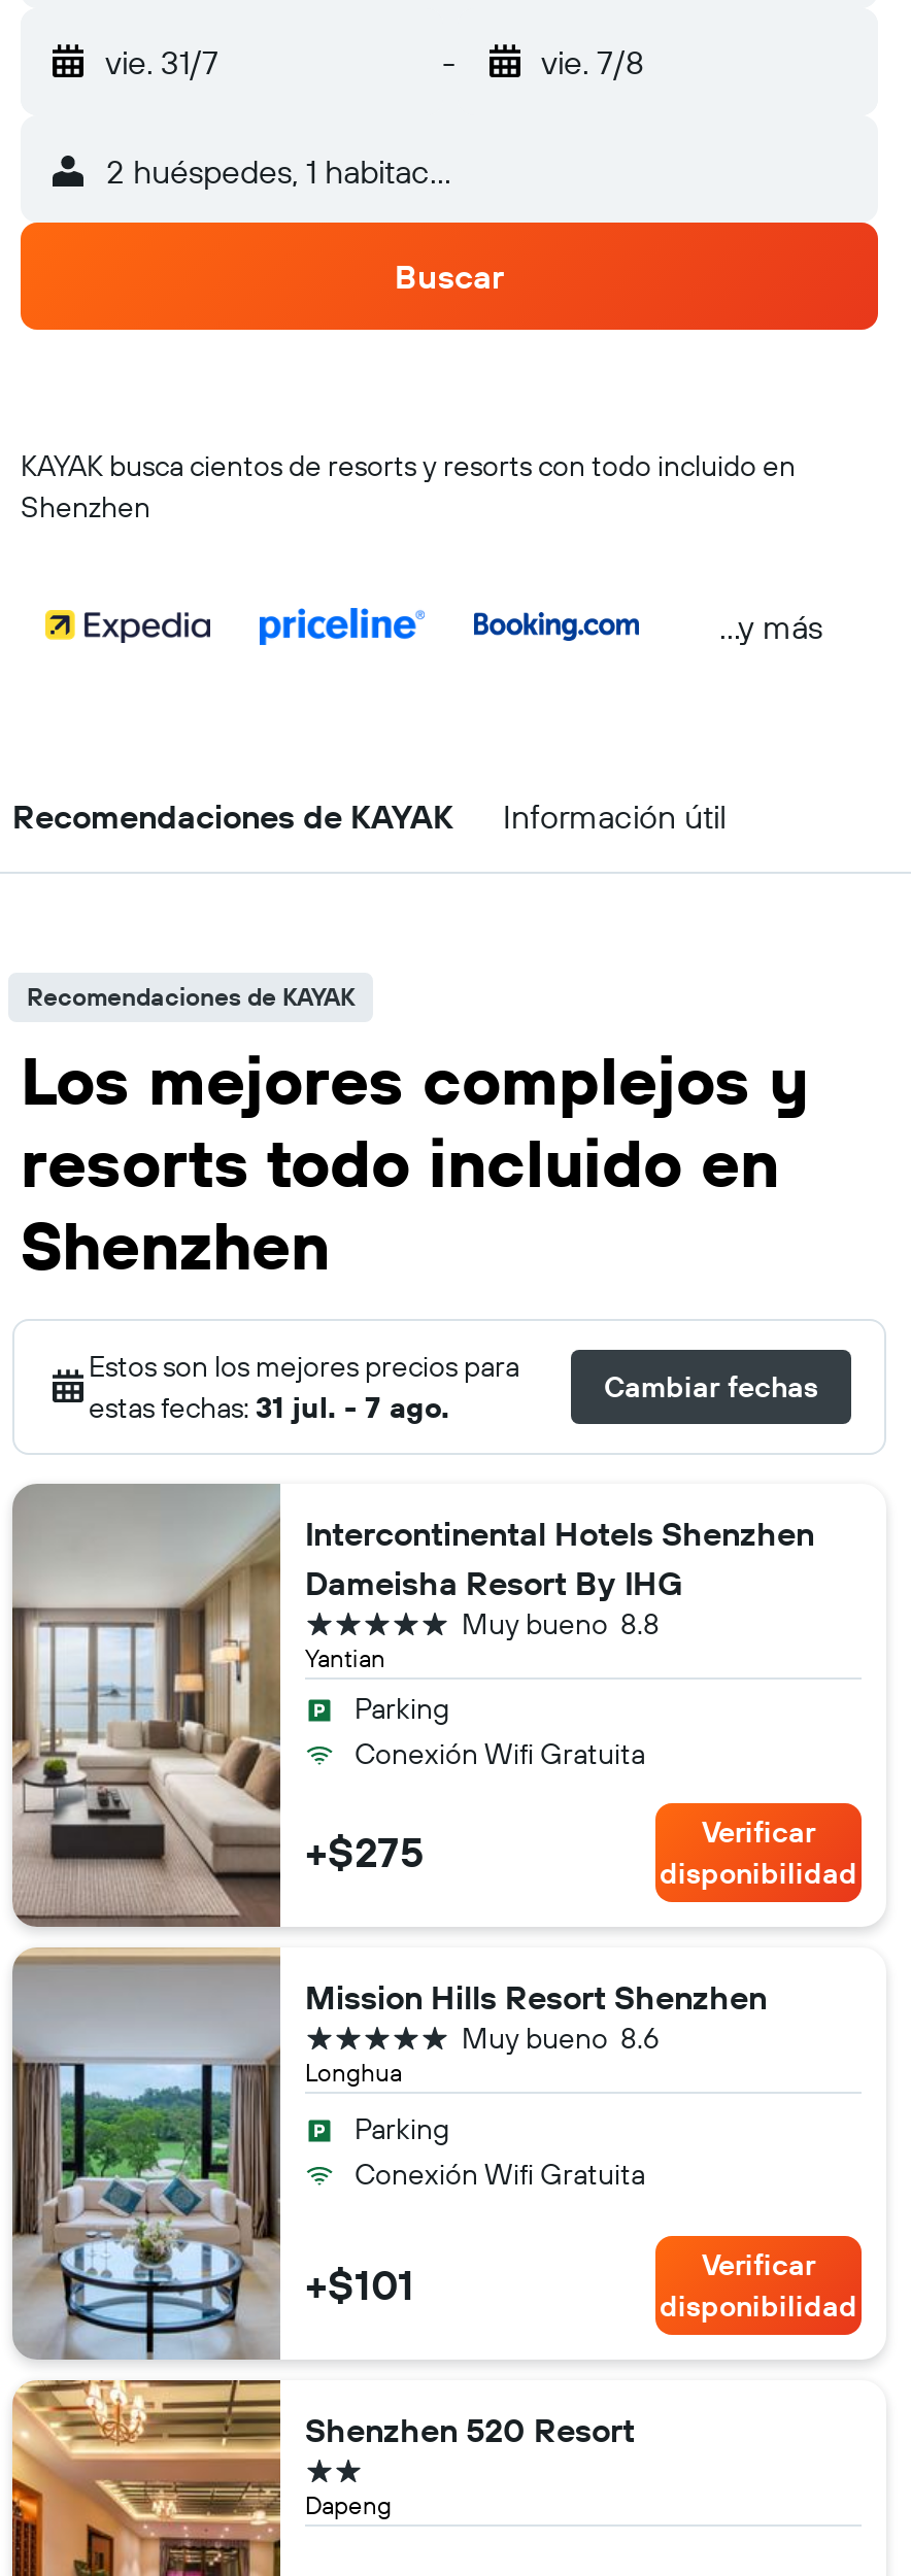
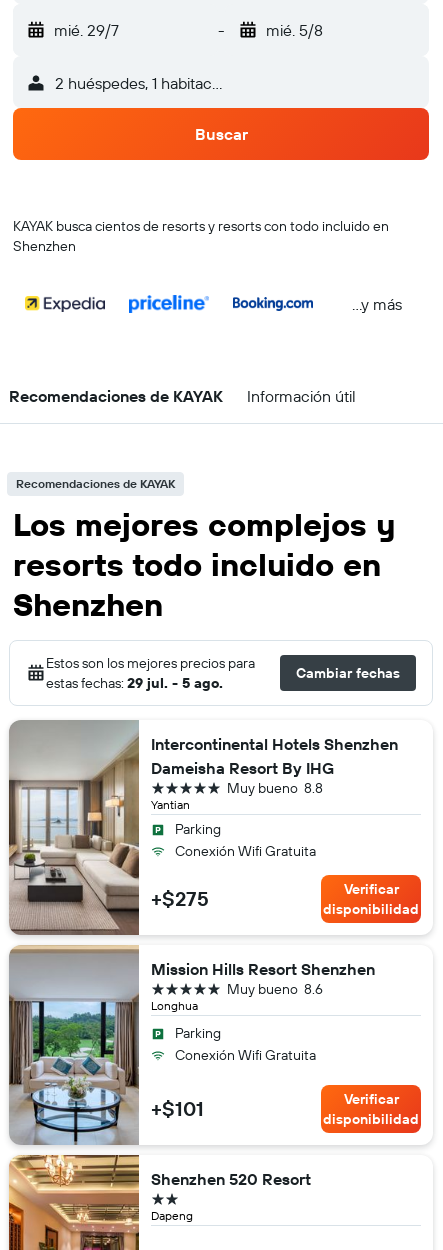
[105,41,218,82] vie. 31/7 -> [54,20,119,40] mié. 29/7
[541,41,644,82] vie. 7/8 -> [265,20,322,40] mié. 5/8
[89,1389,449,1426] estas fechas: 31 jul. - 7 ago. -> [46,674,223,692] estas fechas: 29 jul. - 5 ago.

